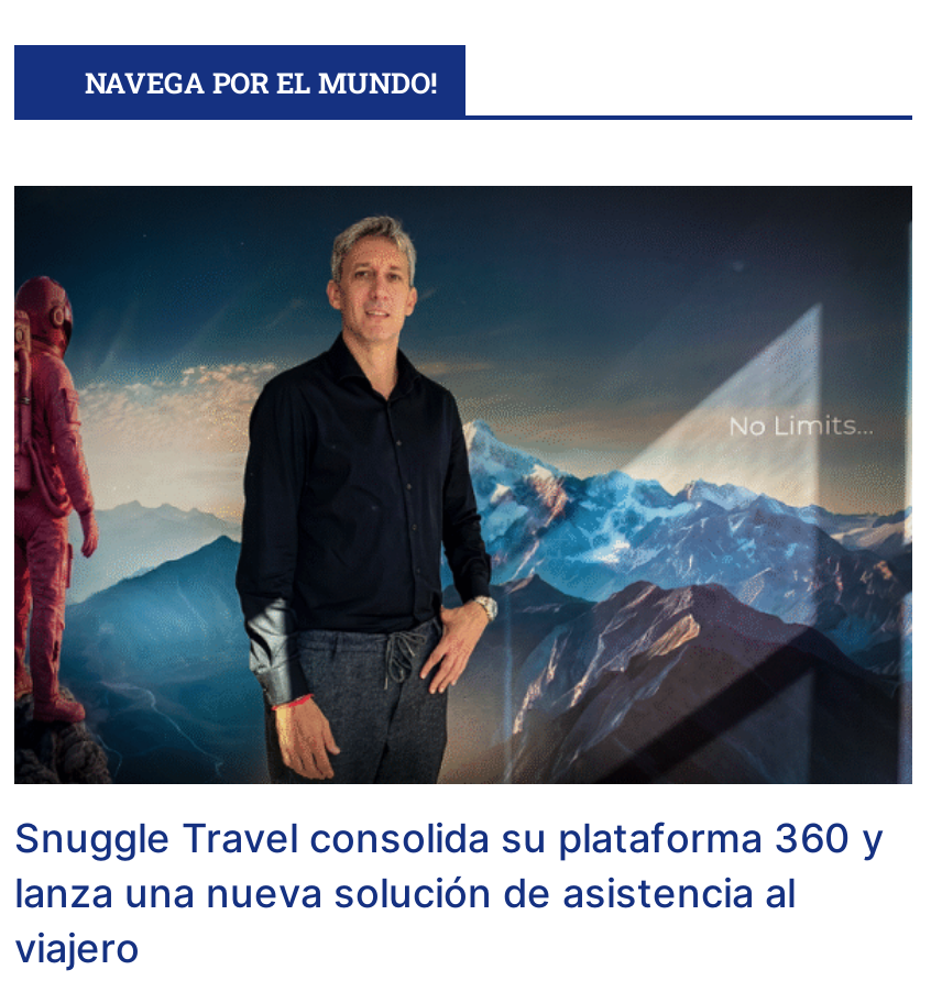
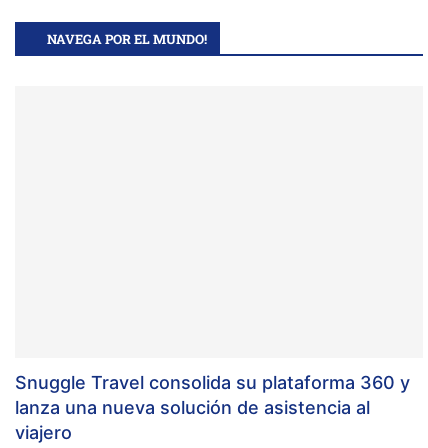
[12,183,914,787] [image] -> none

